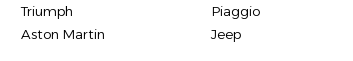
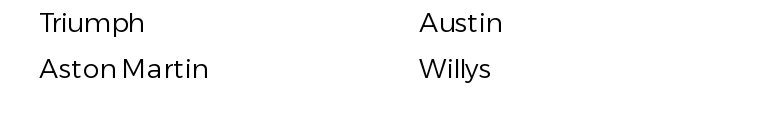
[211,3,260,19] Piaggio -> [419,7,501,39] Austin
[211,26,241,42] Jeep -> [419,53,491,85] Willys

